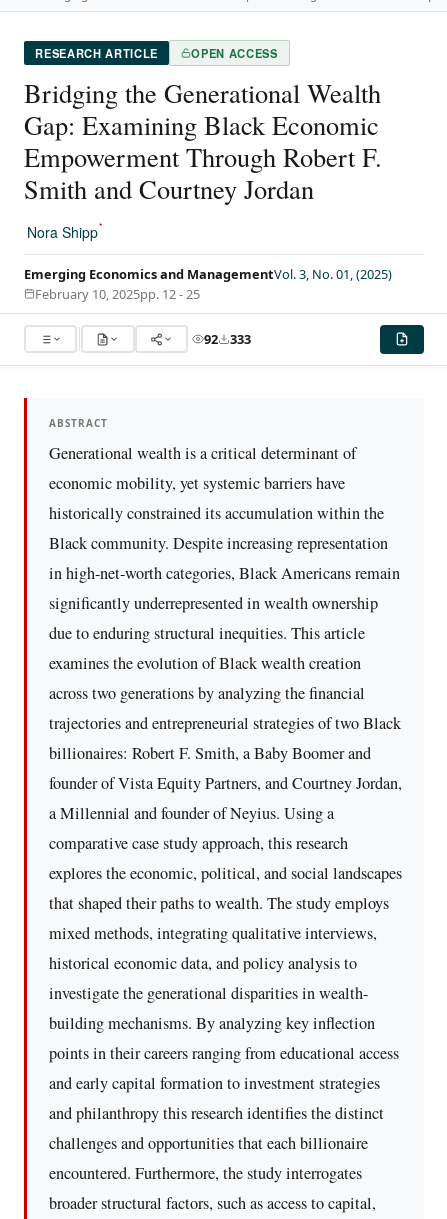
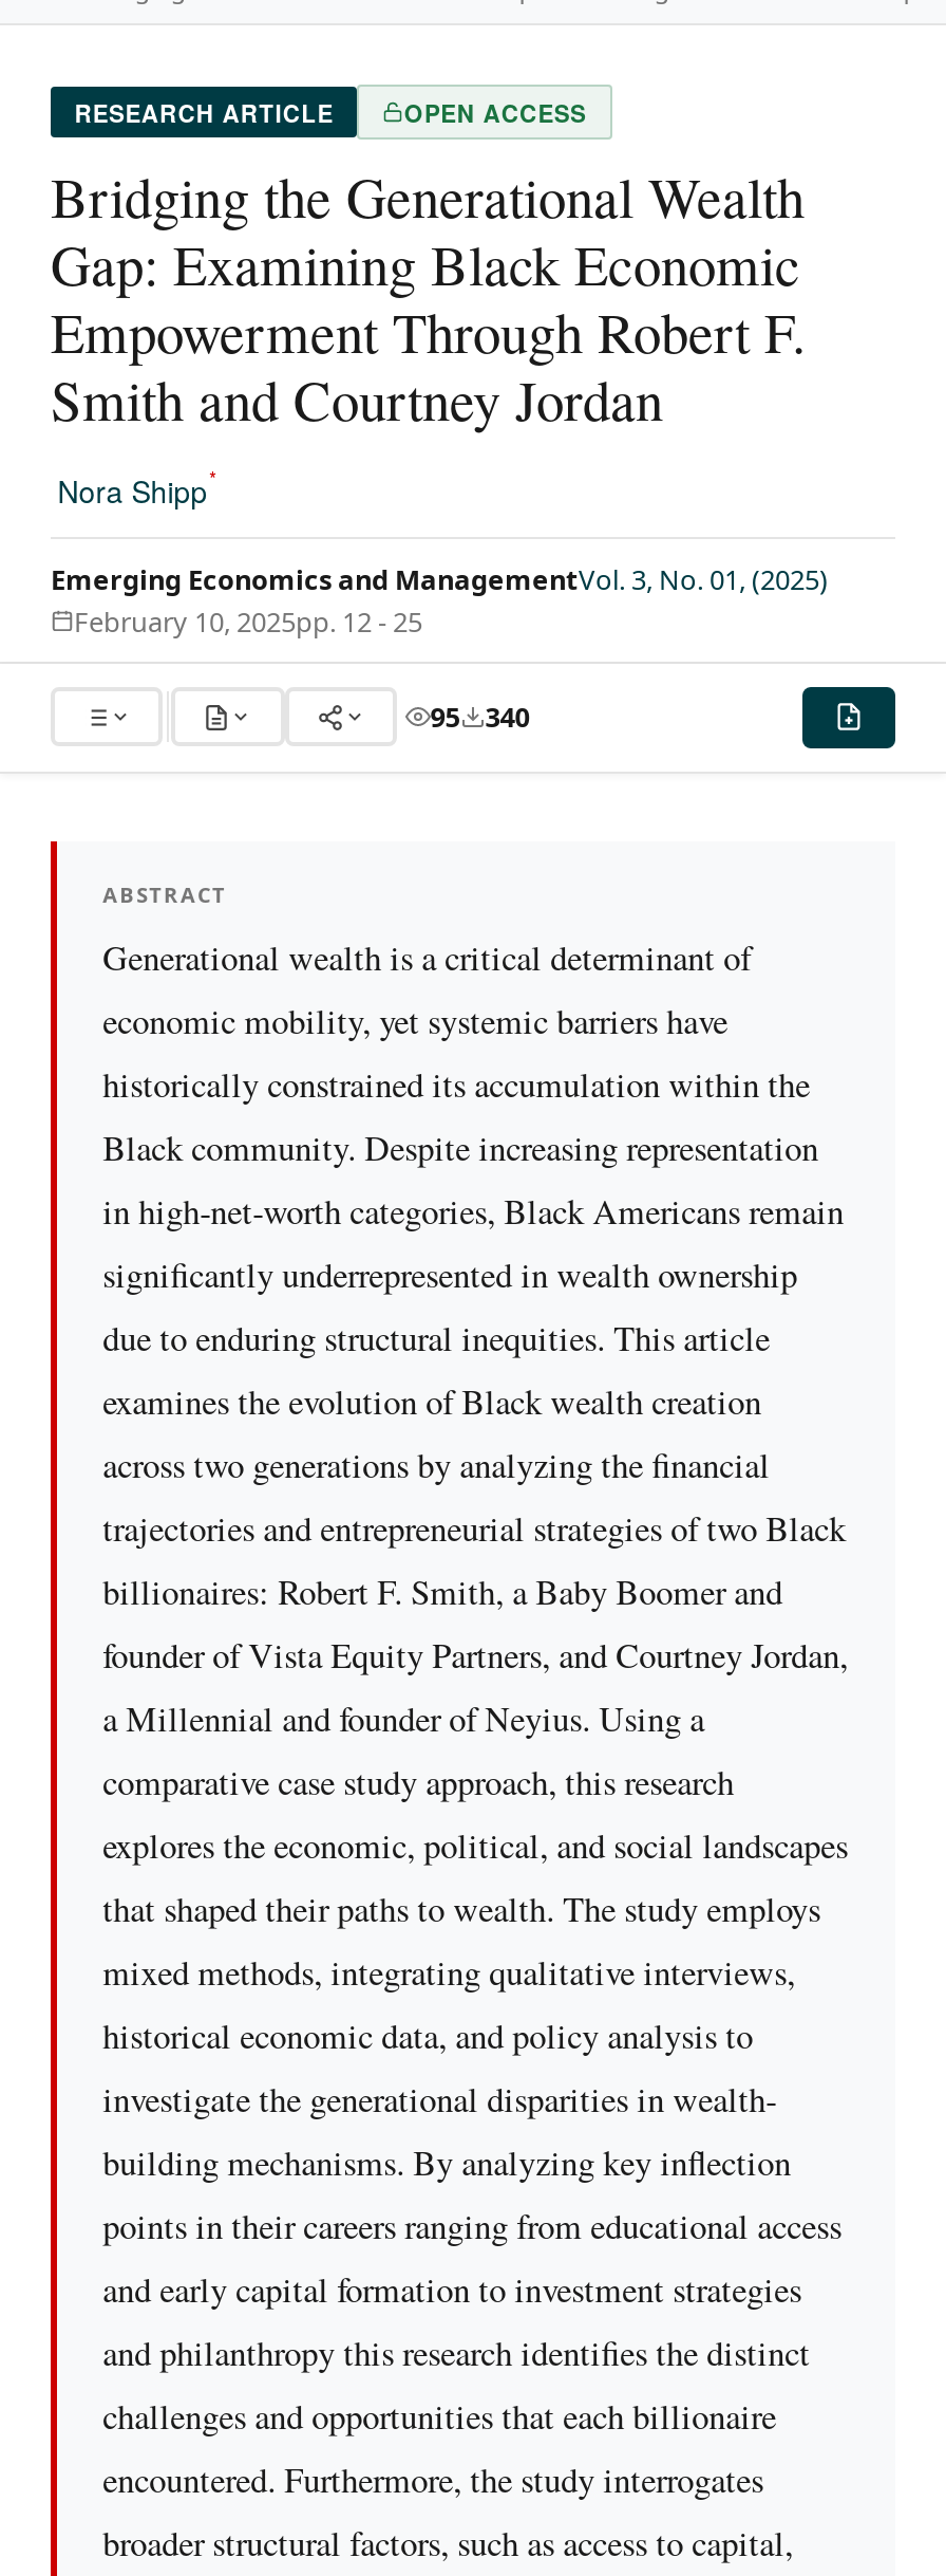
[204,330,218,348] 92 -> [430,698,460,736] 95
[230,330,251,348] 333 -> [485,698,530,736] 340

